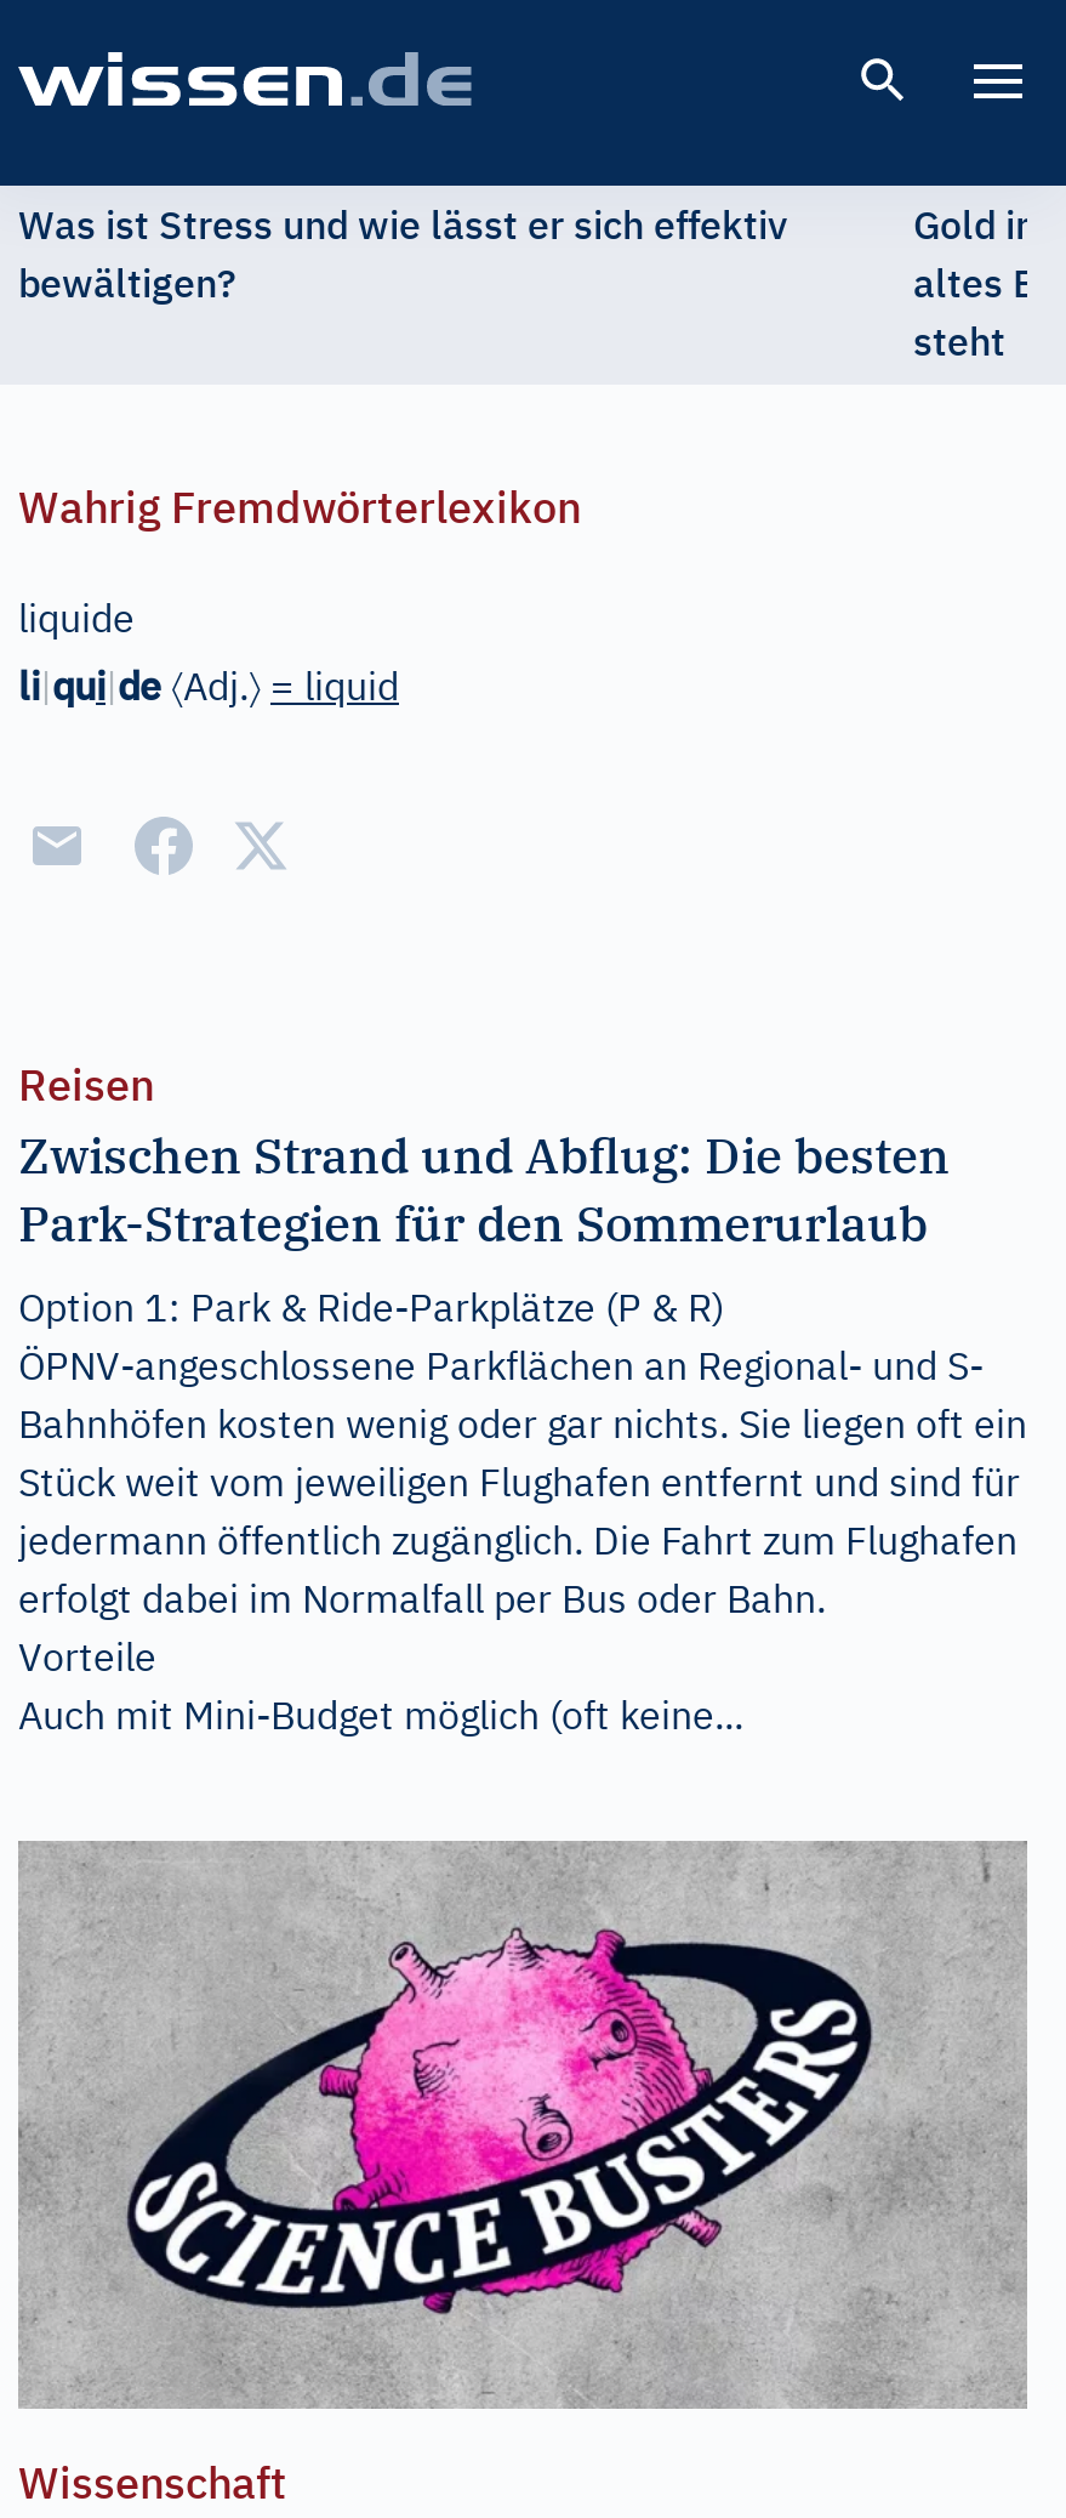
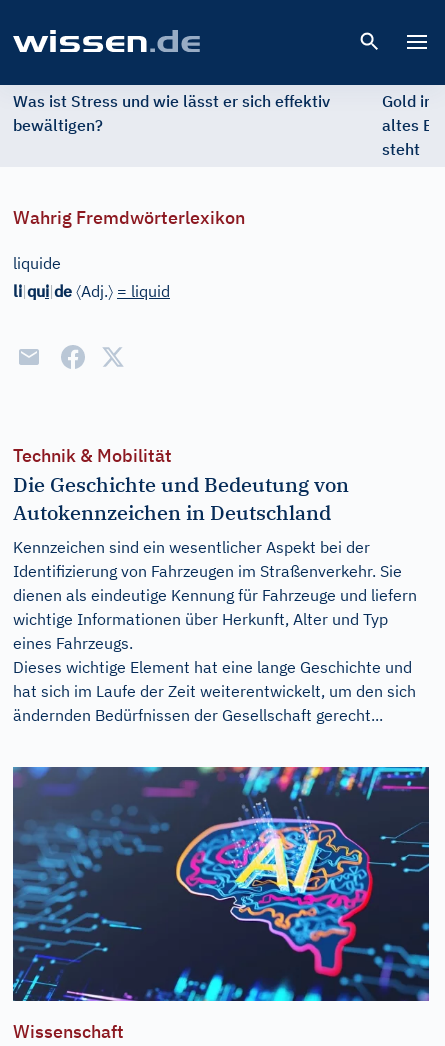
[18,1057,1027,1739] Reisen | Zwischen Strand und Abflug: Die besten | Park-Strategien für den Sommerurlaub | Option 1: Park & Ride-Parkplätze (P & R) | ÖPNV-angeschlossene Parkflächen an Regional- und S- | Bahnhöfen kosten wenig oder gar nichts. Sie liegen oft ein | Stück weit vom jeweiligen Flughafen entfernt und sind für | jedermann öffentlich zugänglich. Die Fahrt zum Flughafen | erfolgt dabei im Normalfall per Bus oder Bahn. | Vorteile | Auch mit Mini-Budget möglich (oft keine... -> [13,444,417,725] Technik & Mobilität | Die Geschichte und Bedeutung von | Autokennzeichen in Deutschland | Kennzeichen sind ein wesentlicher Aspekt bei der | Identifizierung von Fahrzeugen im Straßenverkehr. Sie | dienen als eindeutige Kennung für Fahrzeuge und liefern | wichtige Informationen über Herkunft, Alter und Typ | eines Fahrzeugs. | Dieses wichtige Element hat eine lange Geschichte und | hat sich im Laufe der Zeit weiterentwickelt, um den sich | ändernden Bedürfnissen der Gesellschaft gerecht...
[18,1841,1027,2409] [image] -> [12,766,430,1002] [image]

